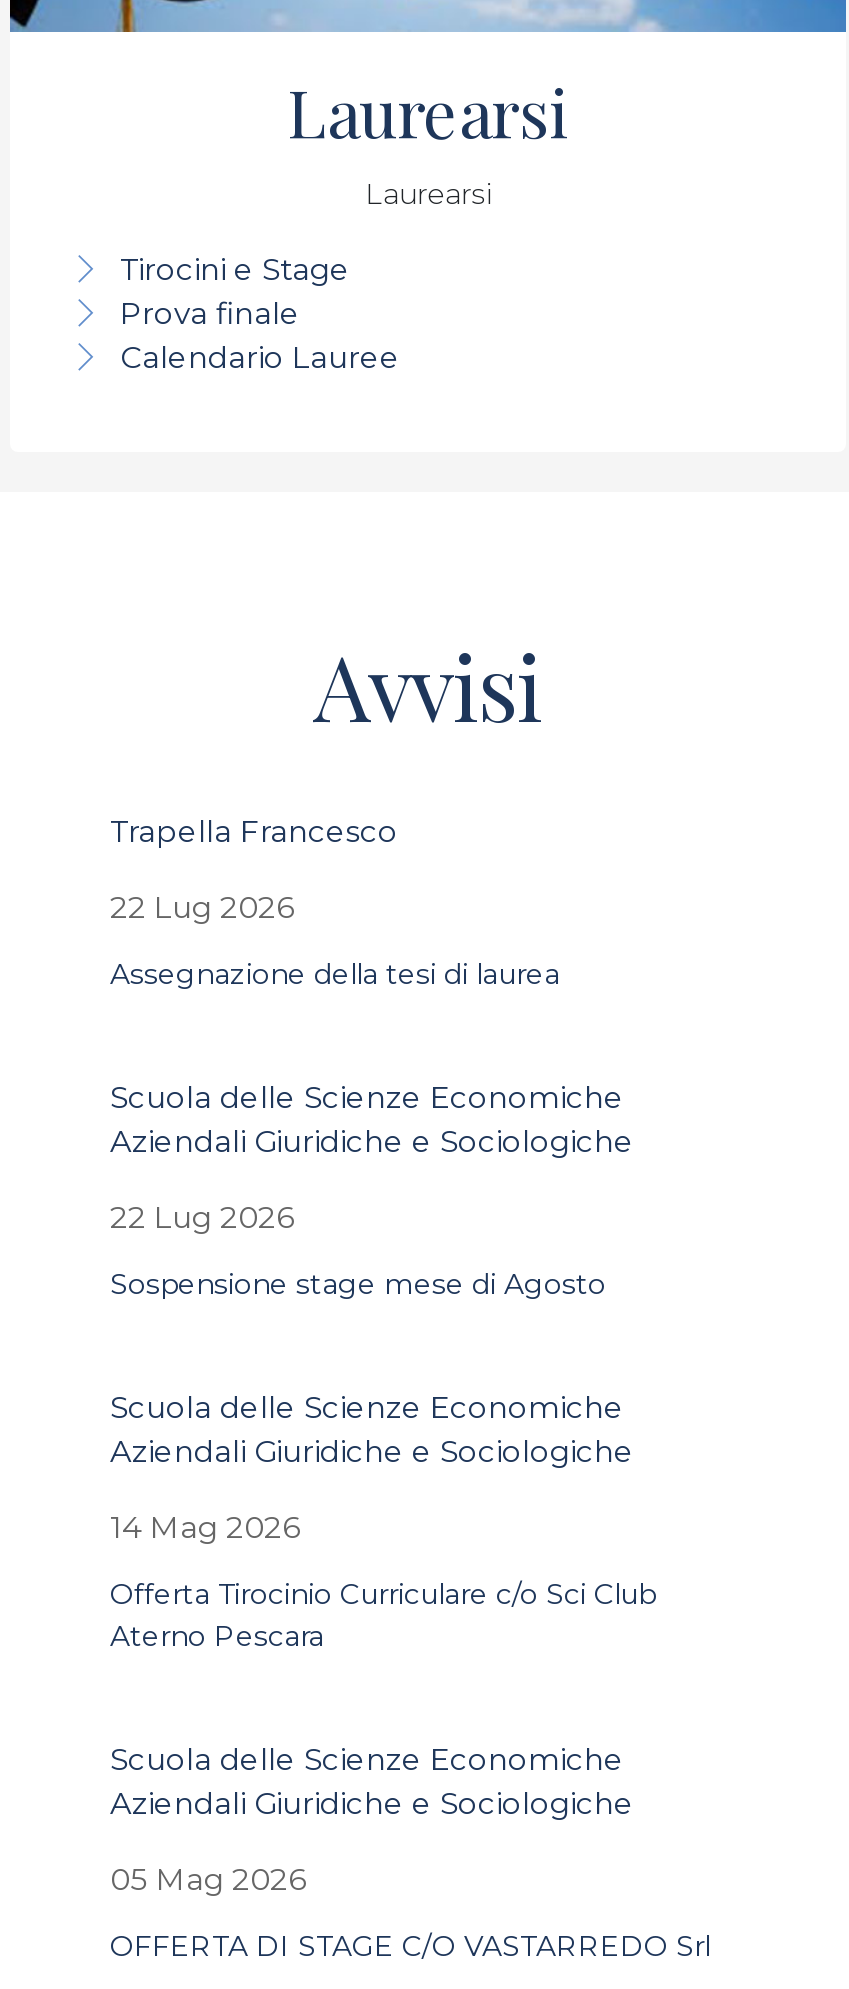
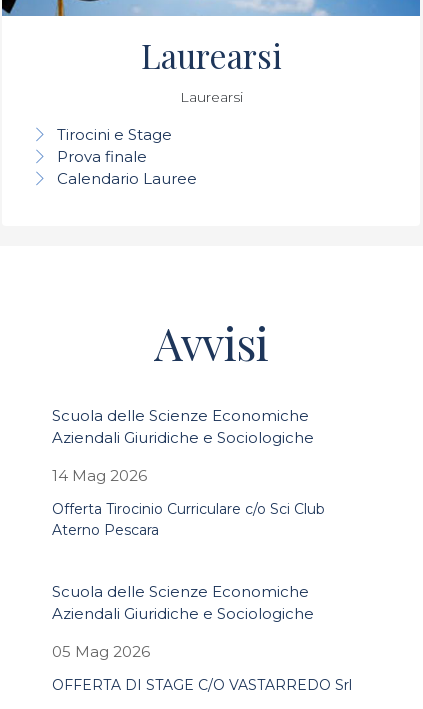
[110,811,634,1301] Trapella Francesco | 22 Lug 2026 | Assegnazione della tesi di laurea | Scuola delle Scienze Economiche | Aziendali Giuridiche e Sociologiche | 22 Lug 2026 | Sospensione stage mese di Agosto -> none

